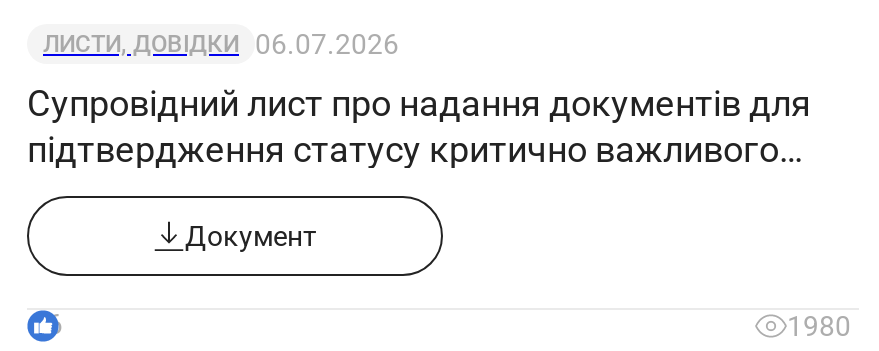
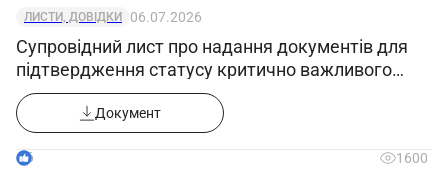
[787,310,851,342] 1980 -> [396,150,428,166] 1600

